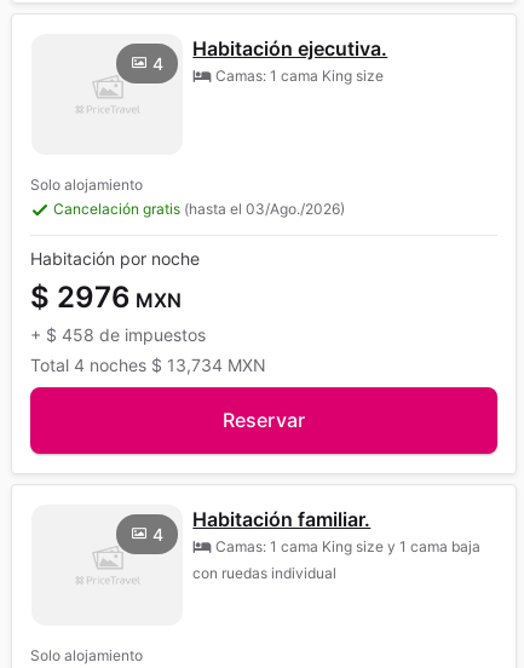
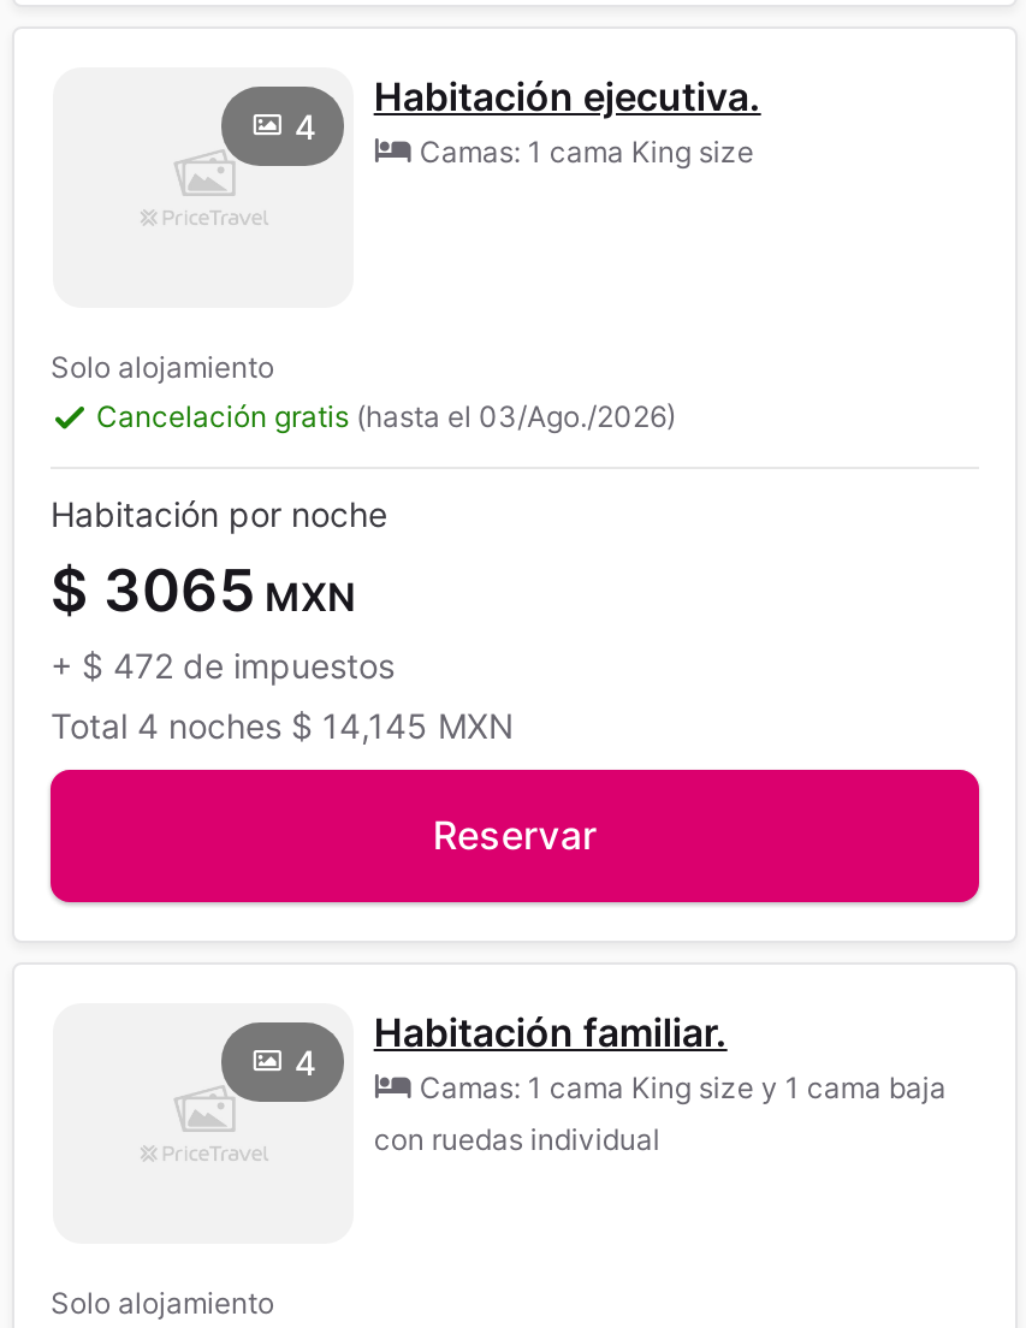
[30,279,182,314] $ 2976 MXN -> [51,555,356,625] $ 3065 MXN
[30,324,206,344] + $ 458 de impuestos -> [51,644,395,685] + $ 472 de impuestos
[30,354,266,375] Total 4 noches $ 13,734 MXN -> [51,704,515,745] Total 4 noches $ 14,145 MXN

